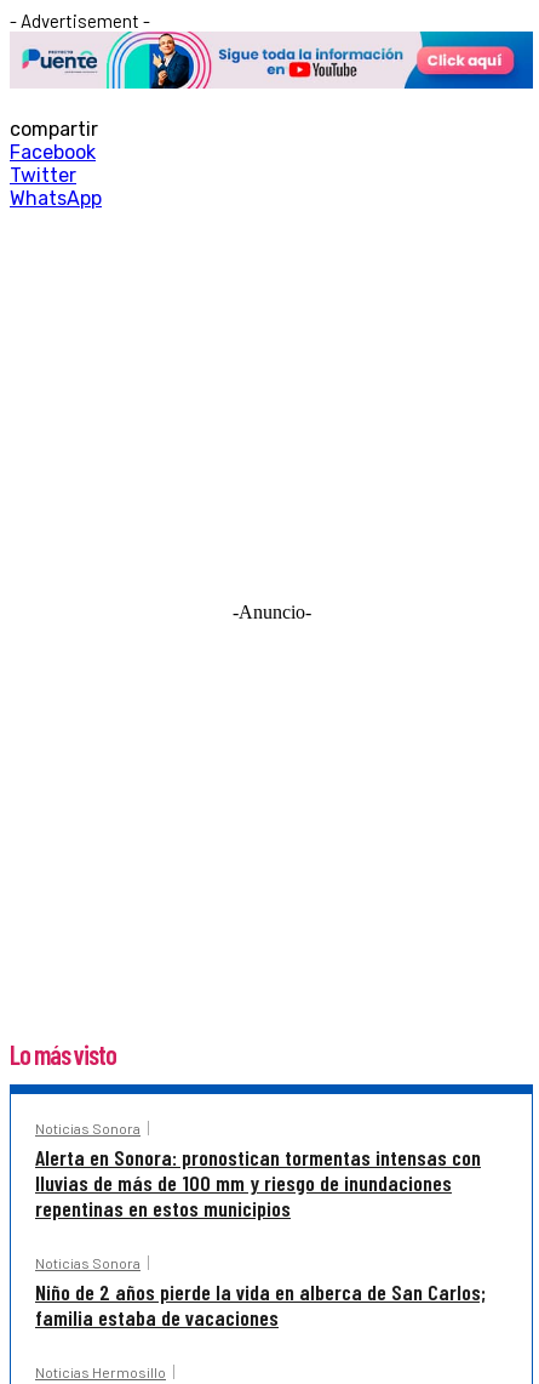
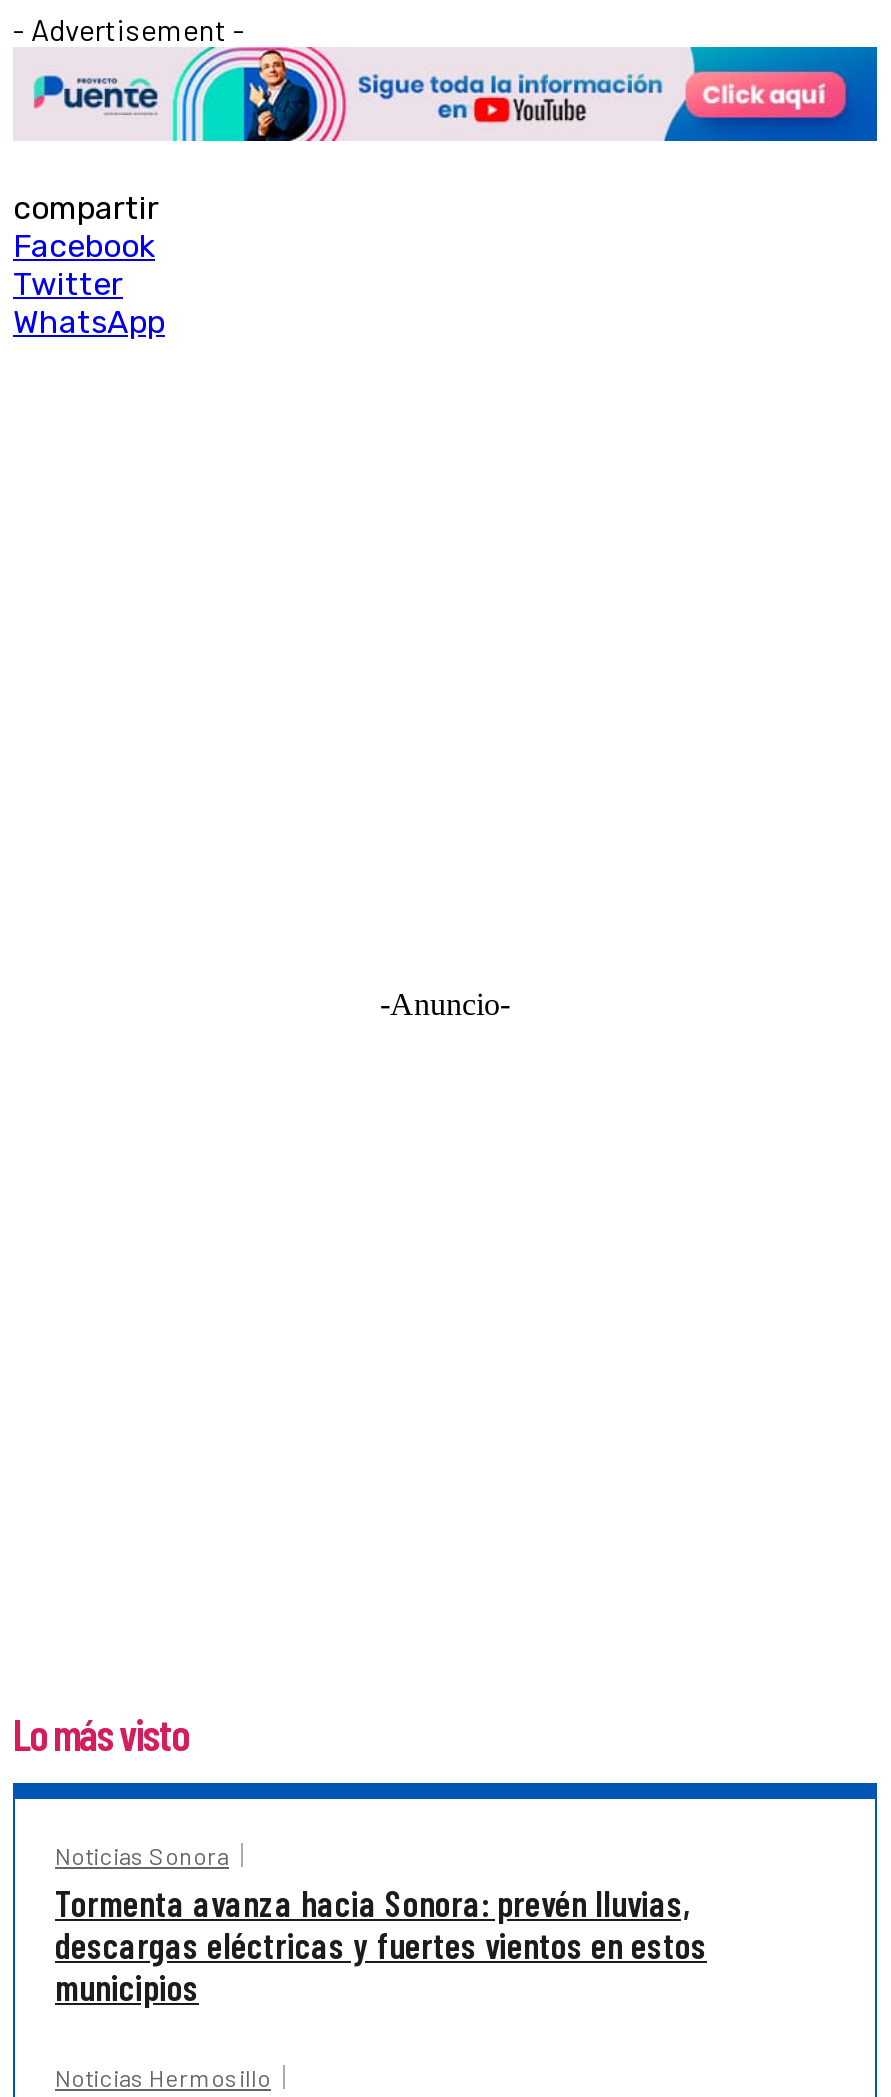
[35,1144,486,1331] Alerta en Sonora: pronostican tormentas intensas con | lluvias de más de 100 mm y riesgo de inundaciones | repentinas en estos municipios | Noticias Sonora | Niño de 2 años pierde la vida en alberca de San Carlos; | familia estaba de vacaciones -> [55,1881,707,2009] Tormenta avanza hacia Sonora: prevén lluvias, | descargas eléctricas y fuertes vientos en estos | municipios

